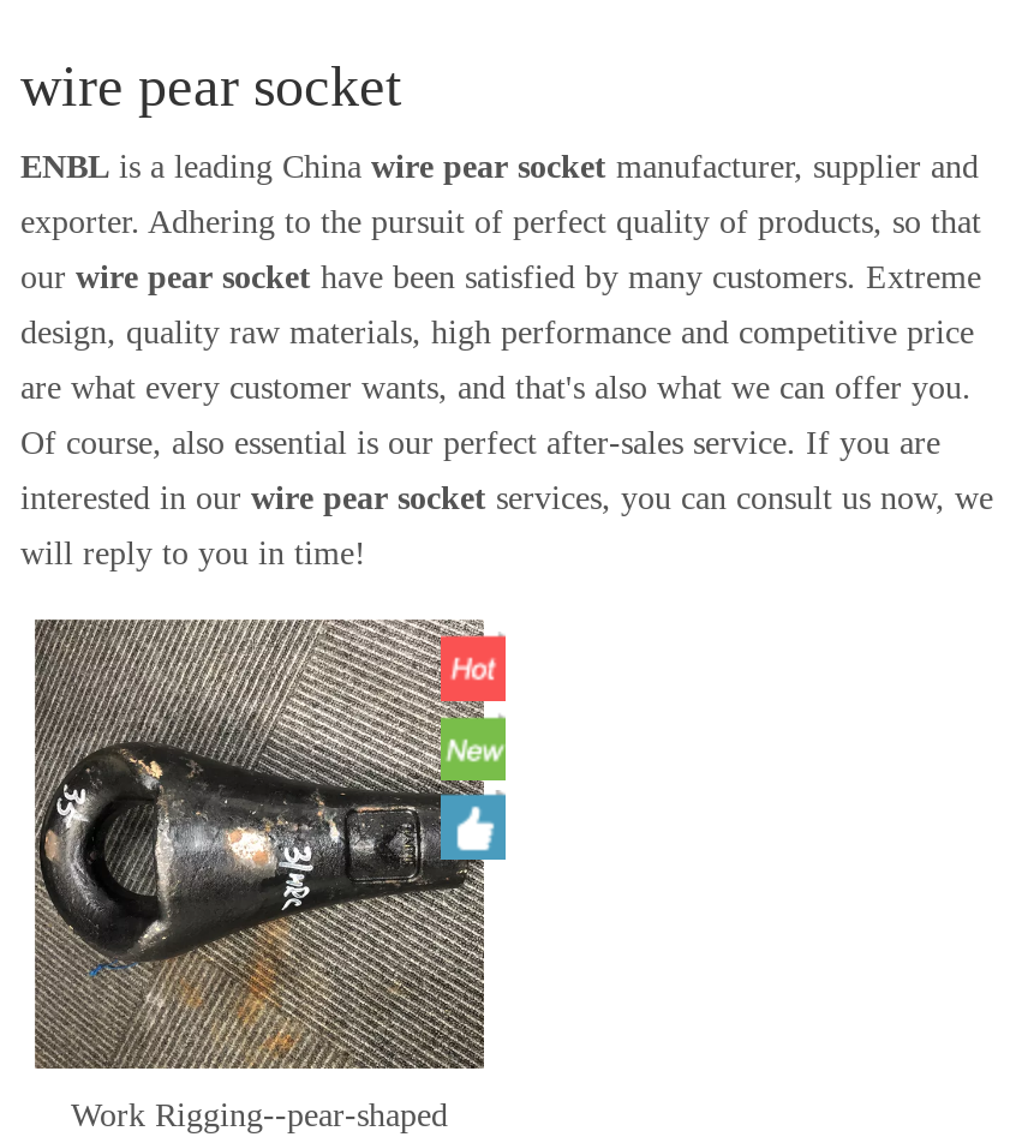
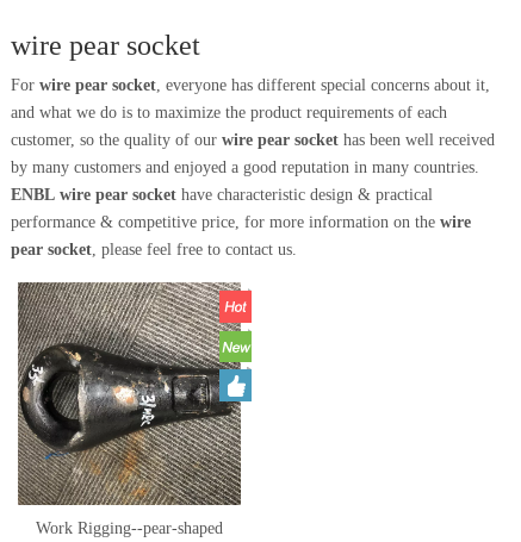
[20,150,993,572] ENBL is a leading China wire pear socket manufacturer, supplier and | exporter. Adhering to the pursuit of perfect quality of products, so that | our wire pear socket have been satisfied by many customers. Extreme | design, quality raw materials, high performance and competitive price | are what every customer wants, and that's also what we can offer you. | Of course, also essential is our perfect after-sales service. If you are | interested in our wire pear socket services, you can consult us now, we | will reply to you in time! -> [11,77,495,259] For wire pear socket, everyone has different special concerns about it, | and what we do is to maximize the product requirements of each | customer, so the quality of our wire pear socket has been well received | by many customers and enjoyed a good reputation in many countries. | ENBL wire pear socket have characteristic design & practical | performance & competitive price, for more information on the wire | pear socket, please feel free to contact us.

